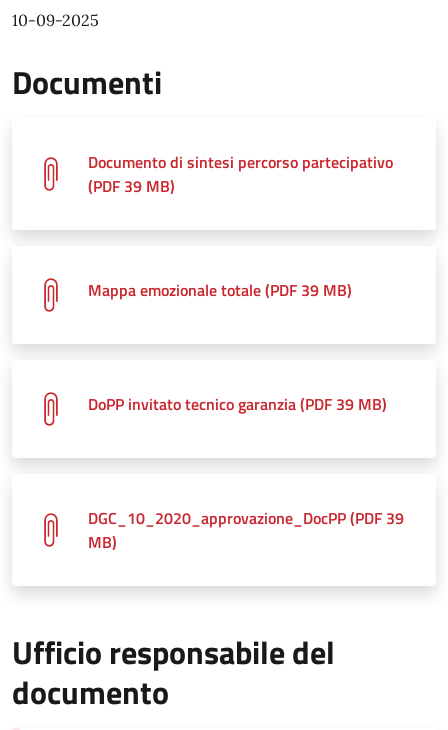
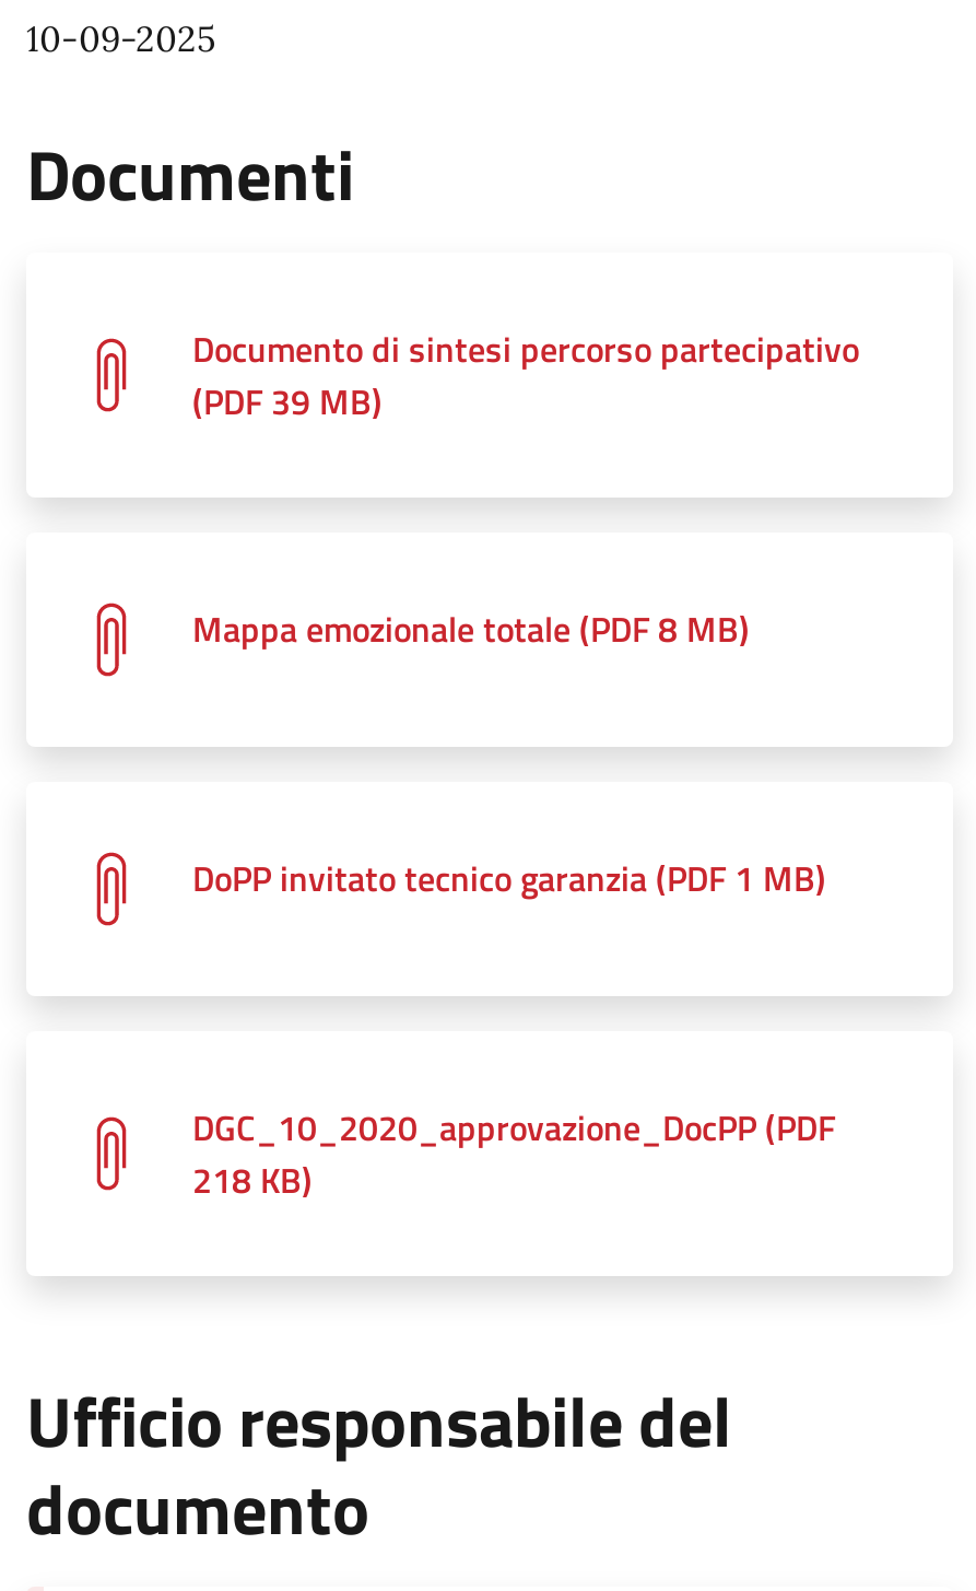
[88,278,352,302] Mappa emozionale totale (PDF 39 MB) -> [192,603,750,655] Mappa emozionale totale (PDF 8 MB)
[88,392,387,416] DoPP invitato tecnico garanzia (PDF 39 MB) -> [192,852,826,904] DoPP invitato tecnico garanzia (PDF 1 MB)
[88,506,404,554] DGC_10_2020_approvazione_DocPP (PDF 39 | MB) -> [192,1101,835,1206] DGC_10_2020_approvazione_DocPP (PDF | 218 KB)

